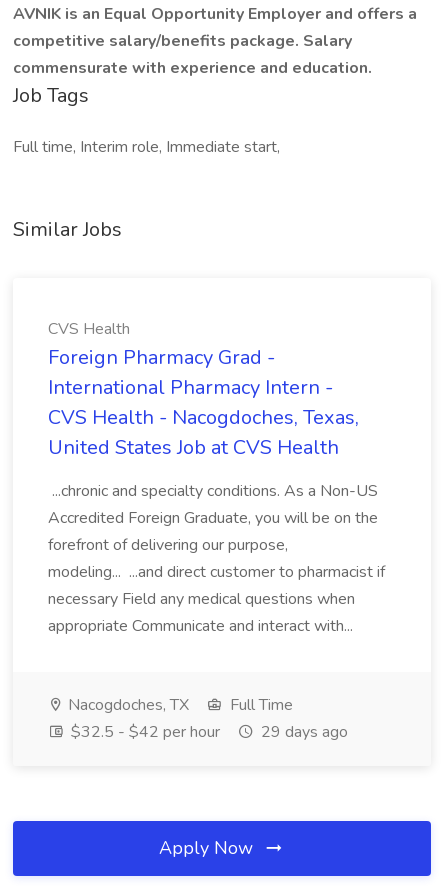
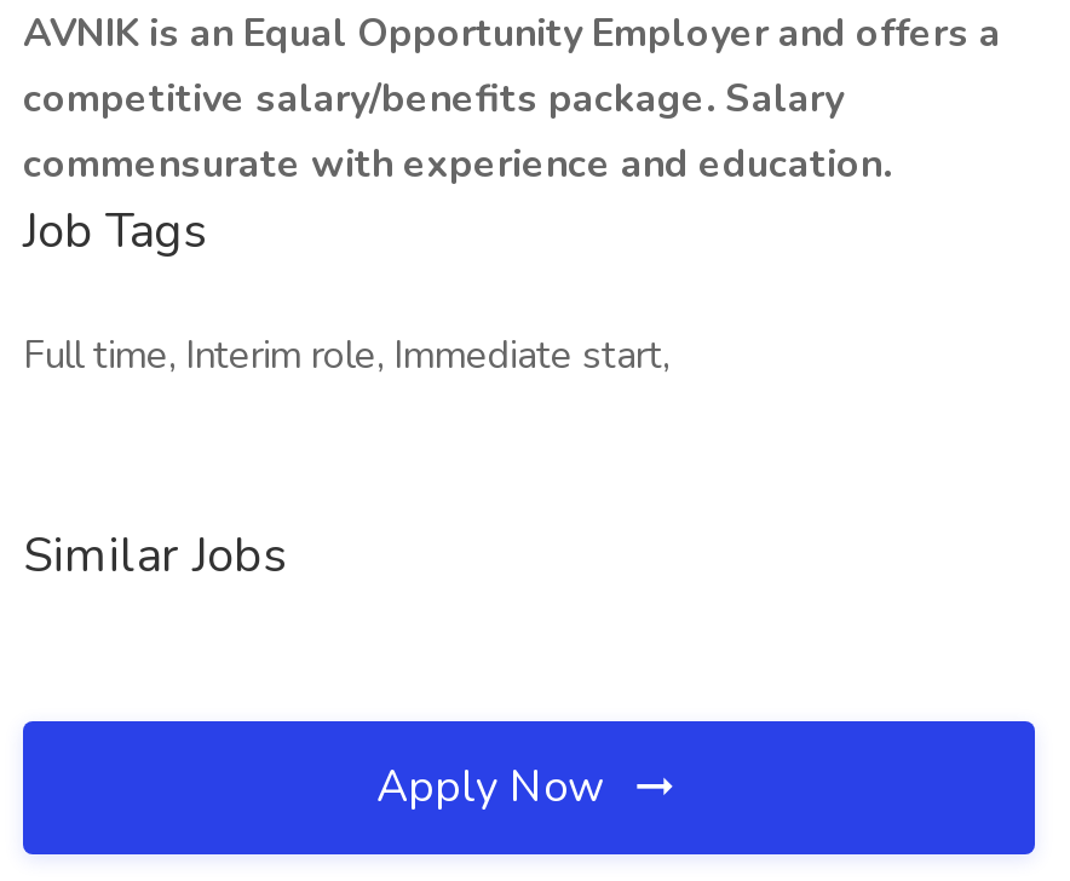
[48,318,385,637] CVS Health | Foreign Pharmacy Grad - | International Pharmacy Intern - | CVS Health - Nacogdoches, Texas, | United States Job at CVS Health | ...chronic and specialty conditions. As a Non-US | Accredited Foreign Graduate, you will be on the | forefront of delivering our purpose, | modeling... ...and direct customer to pharmacist if | necessary Field any medical questions when | appropriate Communicate and interact with... -> none
[64,694,348,743] Nacogdoches, TX | Full Time | $32.5 - $42 per hour | 29 days ago -> none

